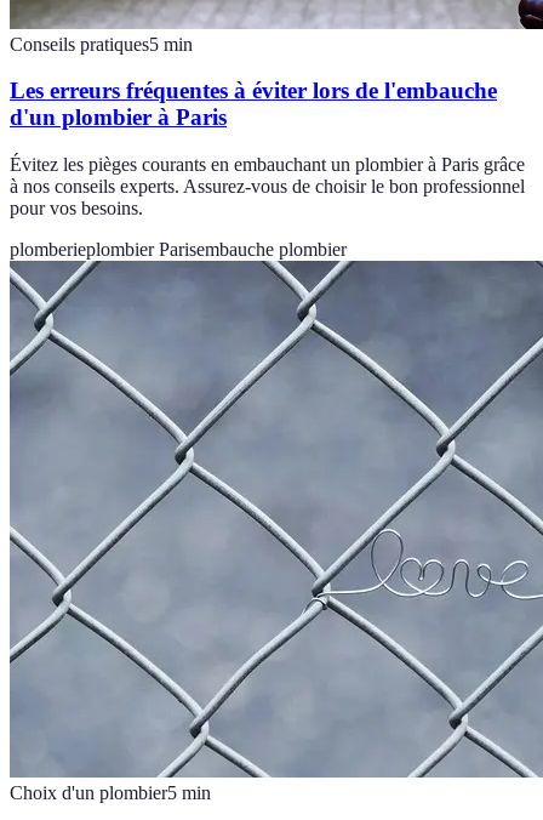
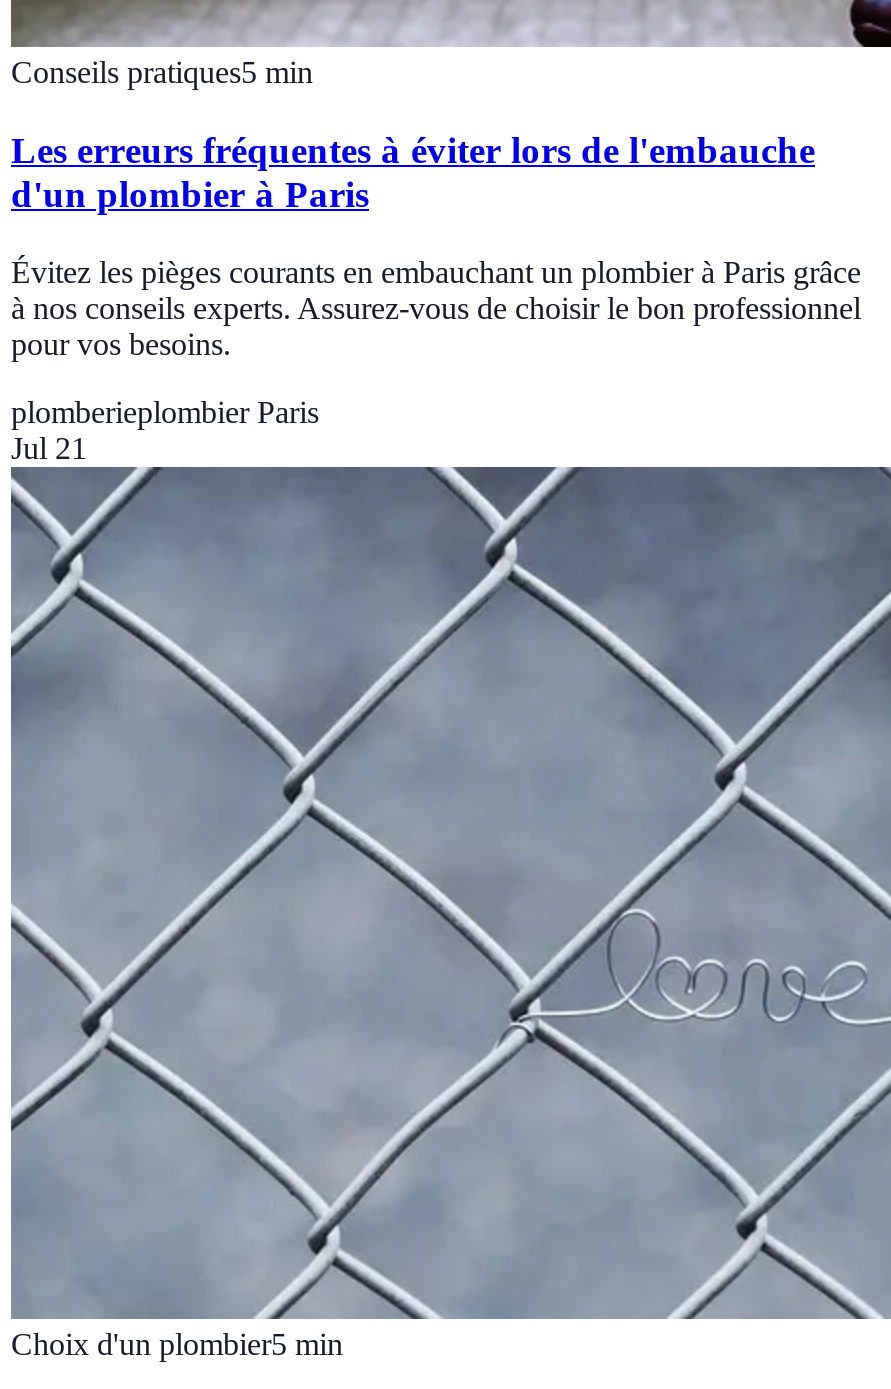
[10,239,347,260] plomberieplombier Parisembauche plombier -> [11,394,319,464] plomberieplombier Paris | Jul 21

